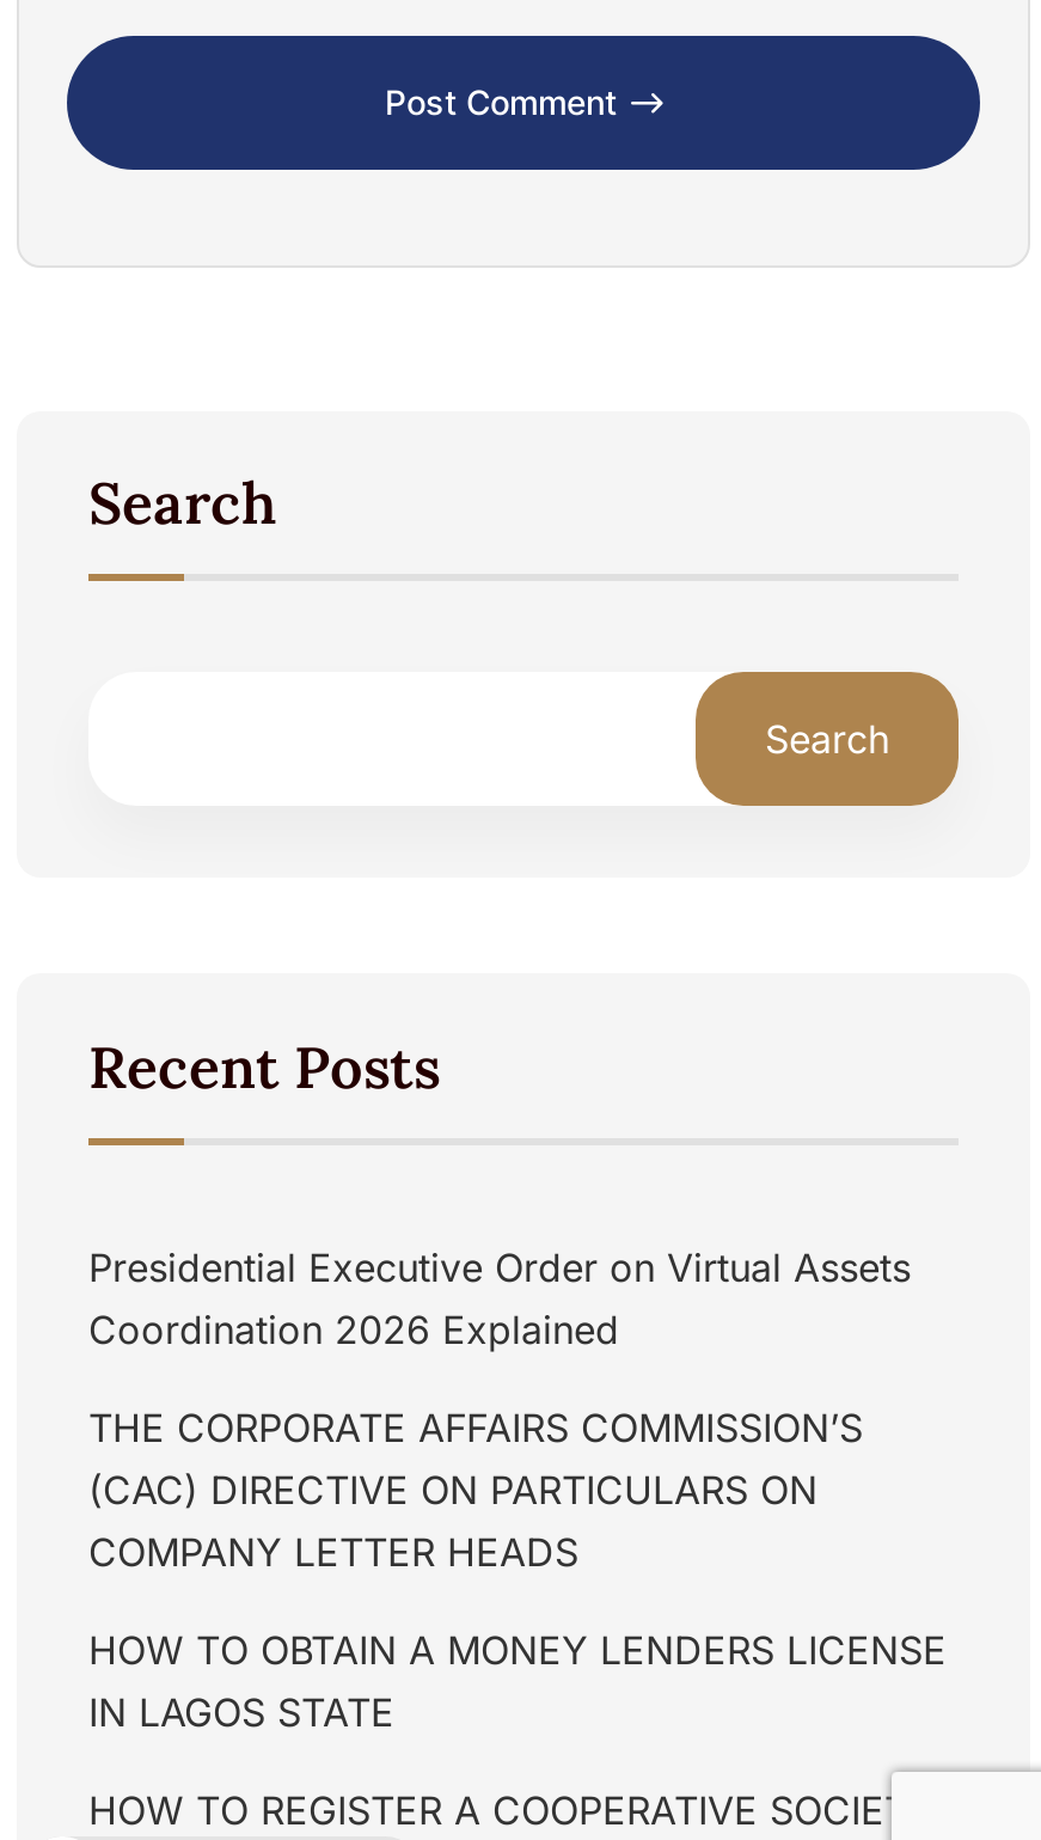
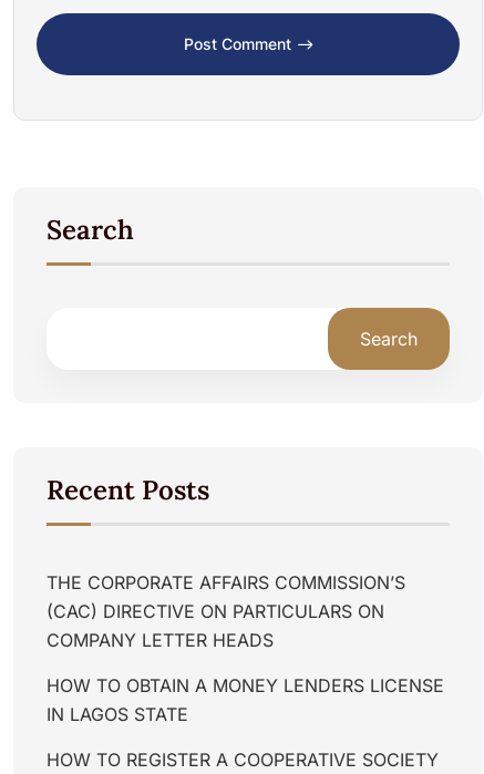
[88,1243,911,1353] Presidential Executive Order on Virtual Assets | Coordination 2026 Explained -> none

